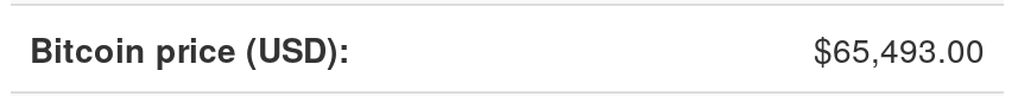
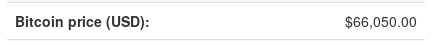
[814,24,985,72] $65,493.00 -> [345,11,417,31] $66,050.00

